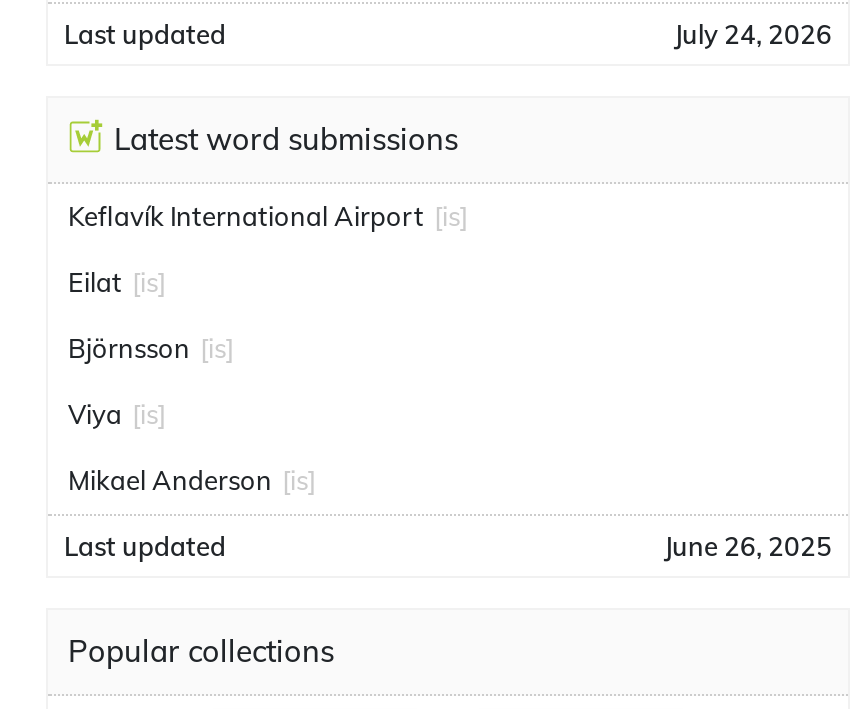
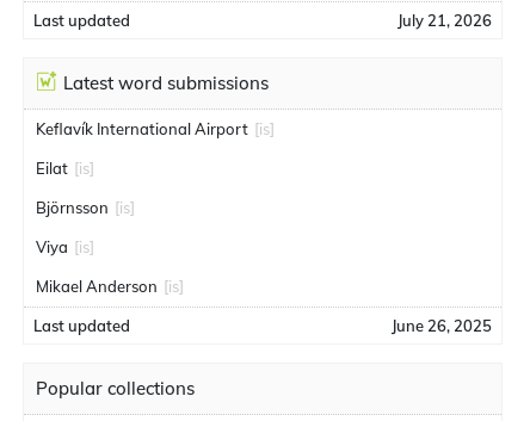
[674,18,832,50] July 24, 2026 -> [397,11,492,30] July 21, 2026

